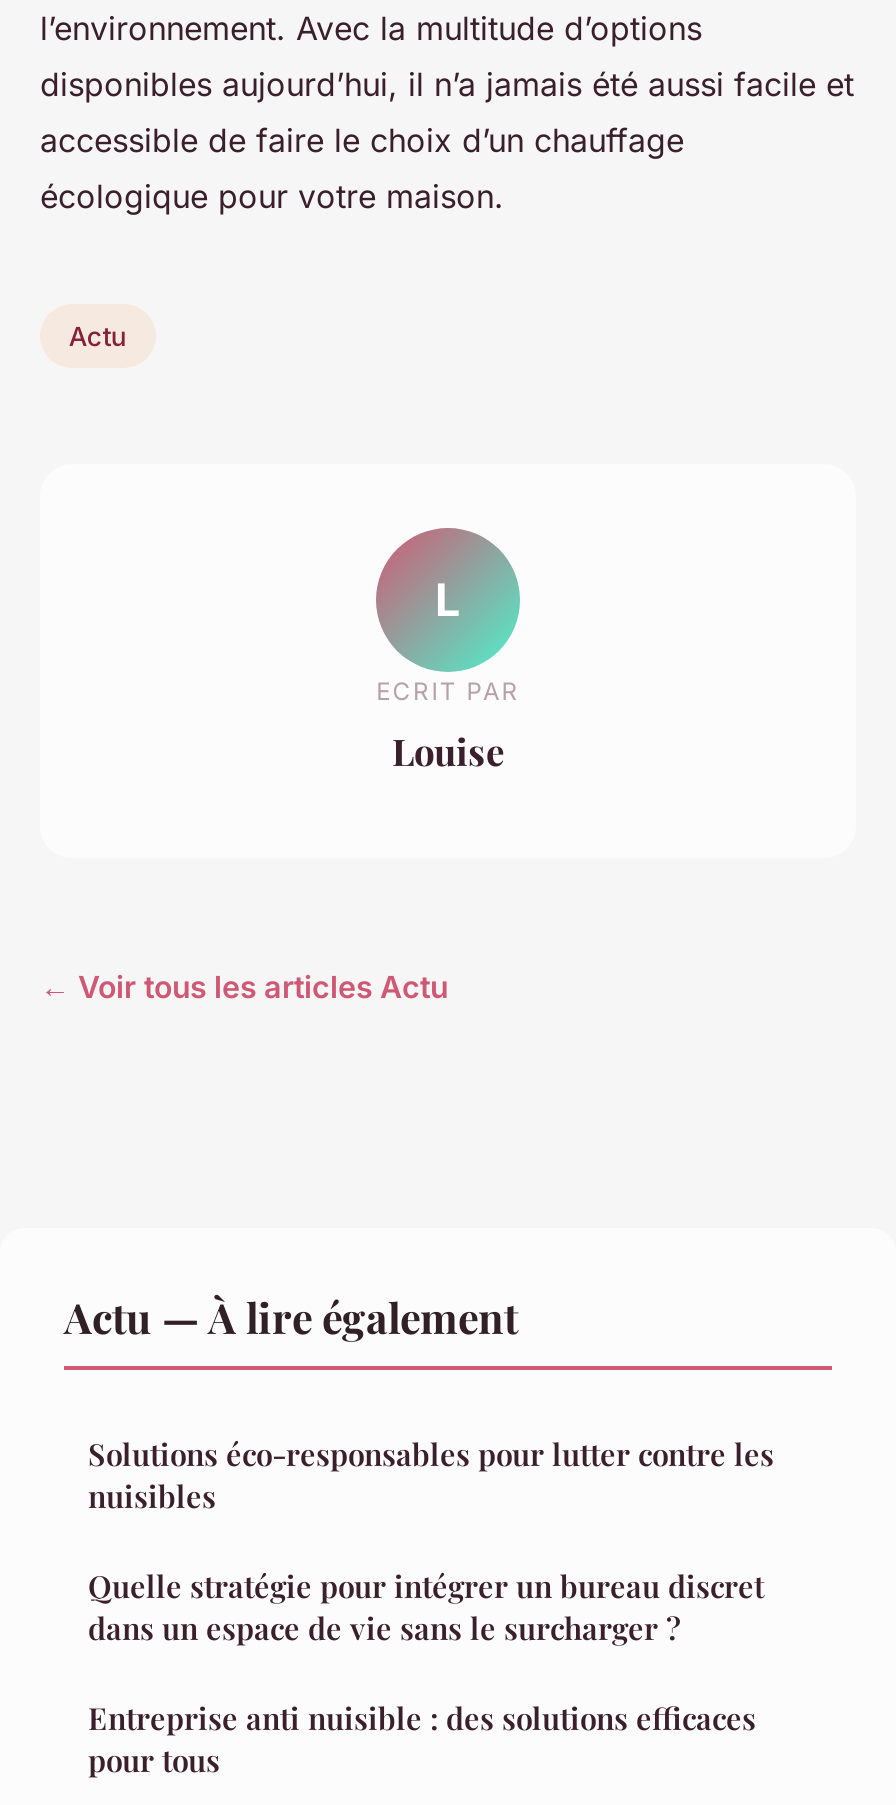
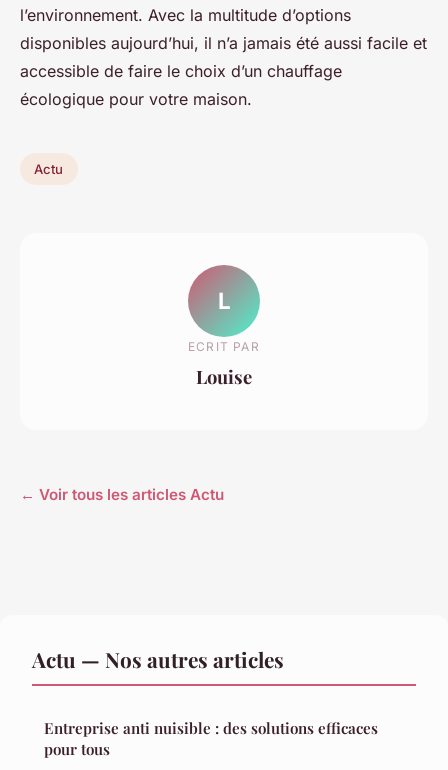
[64,1288,774,1648] Actu — À lire également | Solutions éco-responsables pour lutter contre les | nuisibles | Quelle stratégie pour intégrer un bureau discret | dans un espace de vie sans le surcharger ? -> [32,645,284,673] Actu — Nos autres articles

